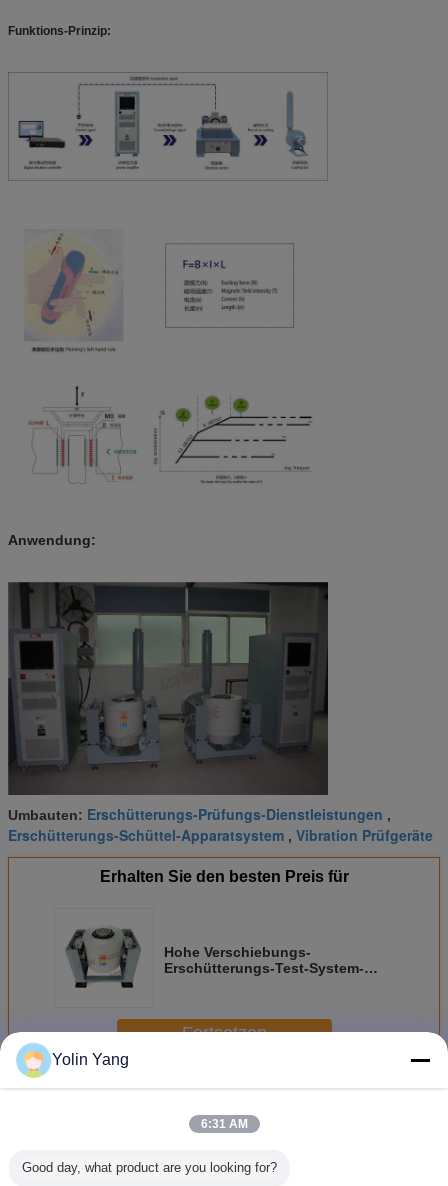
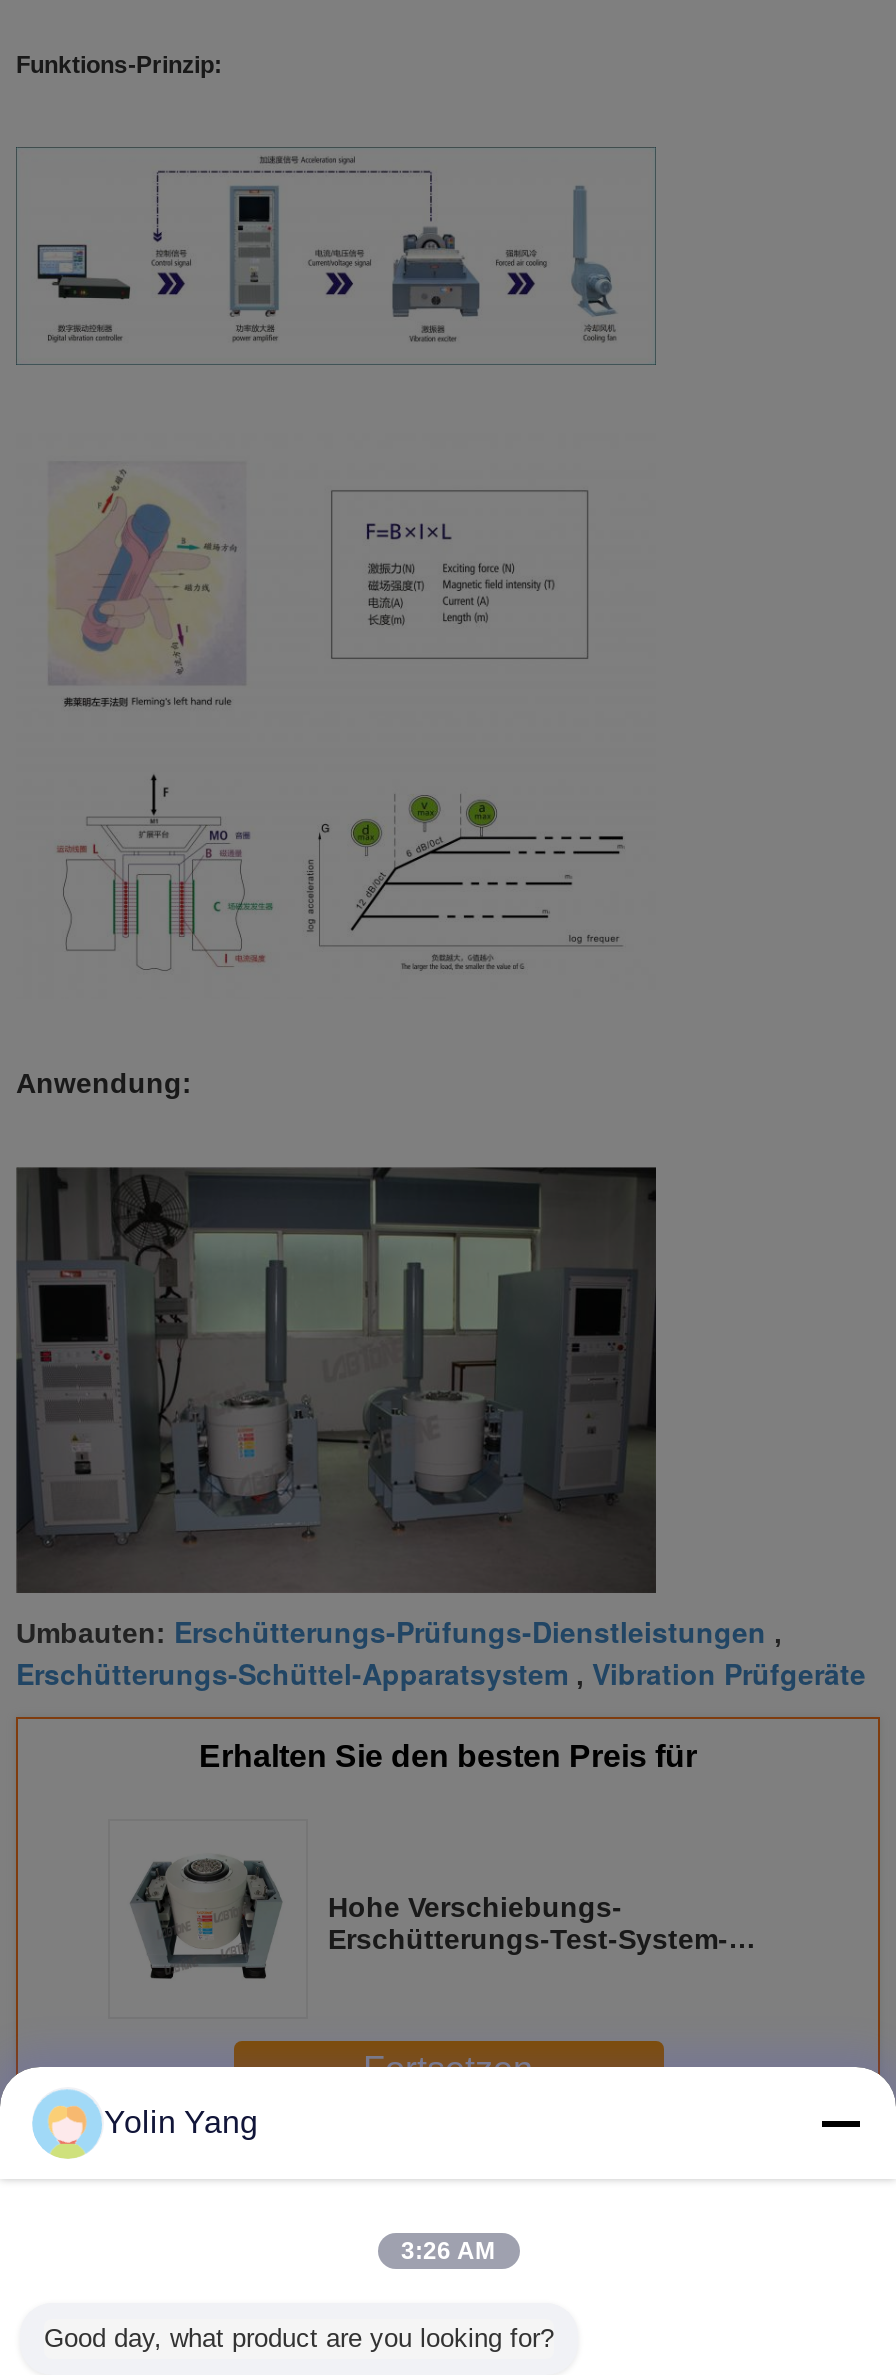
[200,1117,247,1131] 6:31 AM -> [401,2237,495,2265] 3:26 AM

